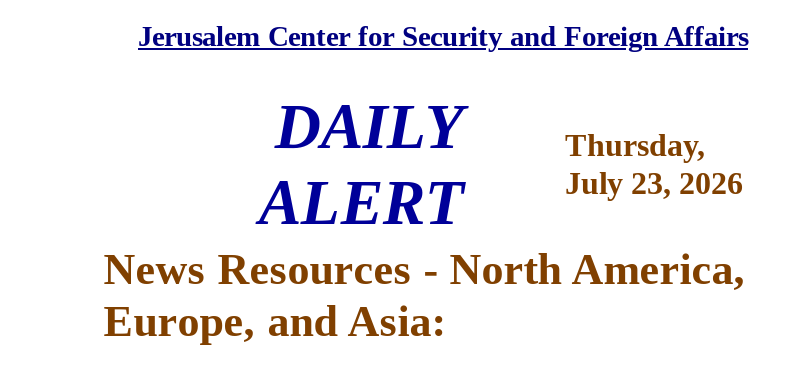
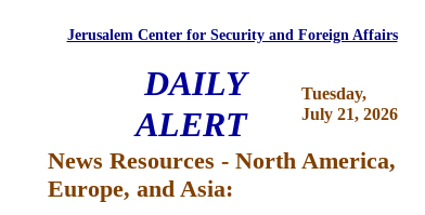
[565,128,743,200] Thursday, | July 23, 2026 -> [301,84,398,123] Tuesday, | July 21, 2026

